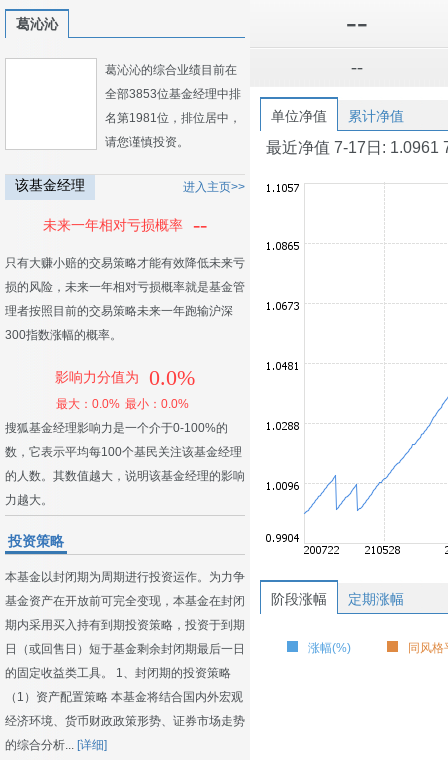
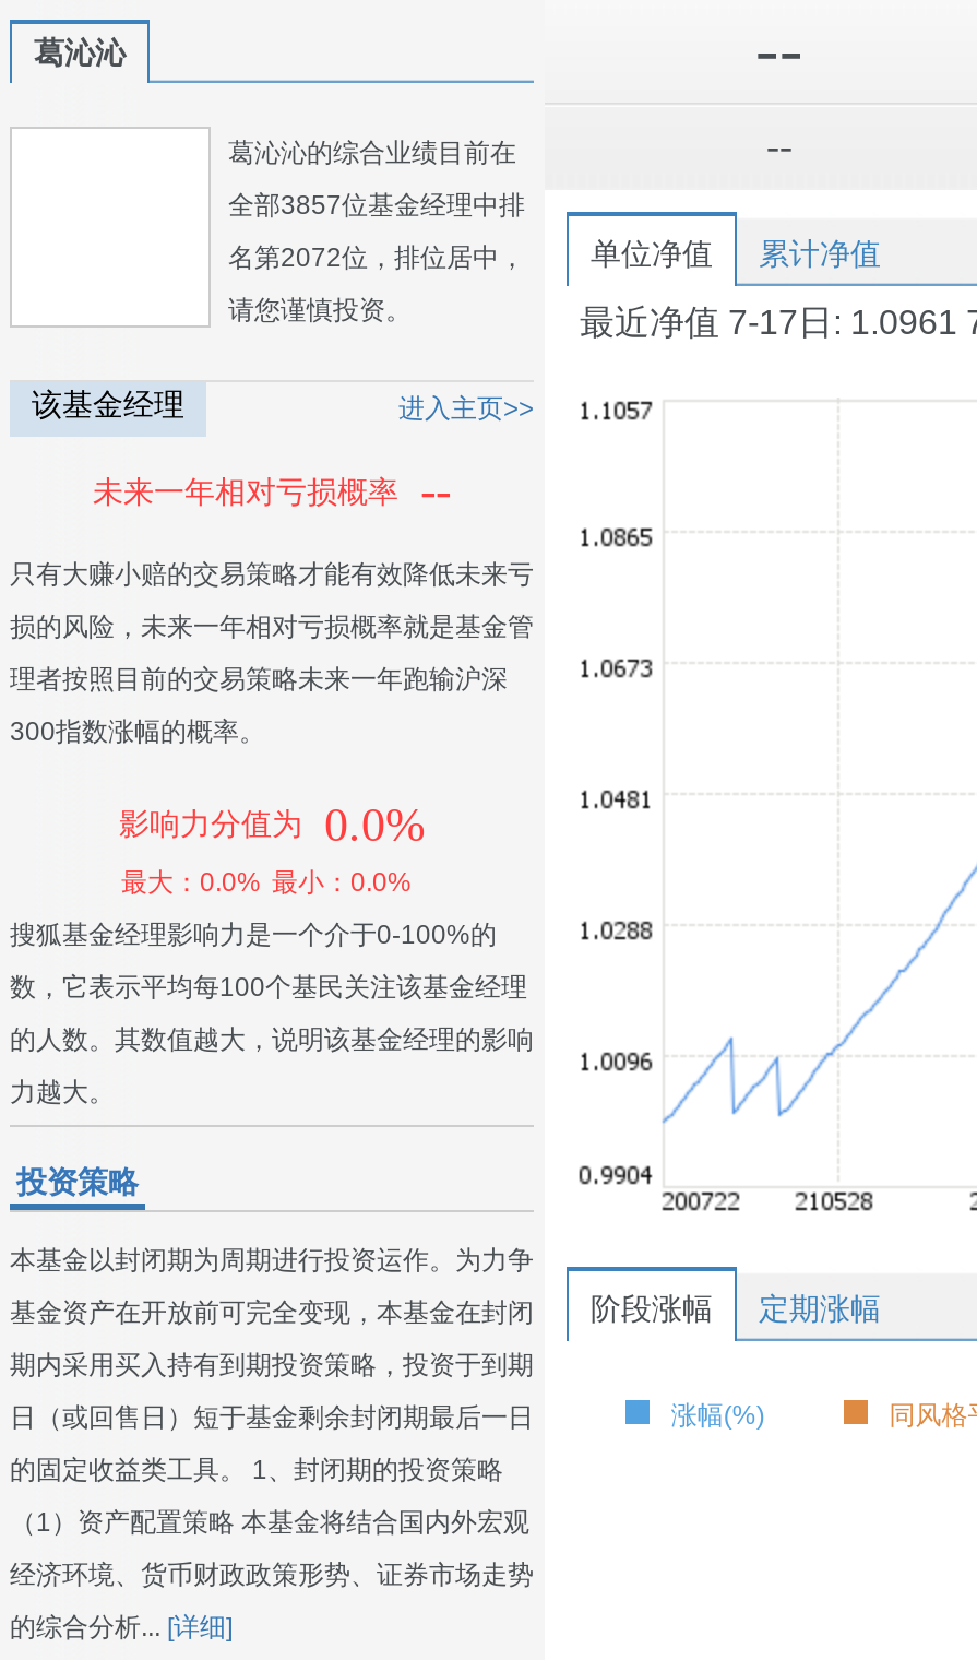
[105,87,241,101] 全部3853位基金经理中排 -> [228,190,525,221] 全部3857位基金经理中排
[105,111,241,125] 名第1981位，排位居中， -> [228,242,525,273] 名第2072位，排位居中，

